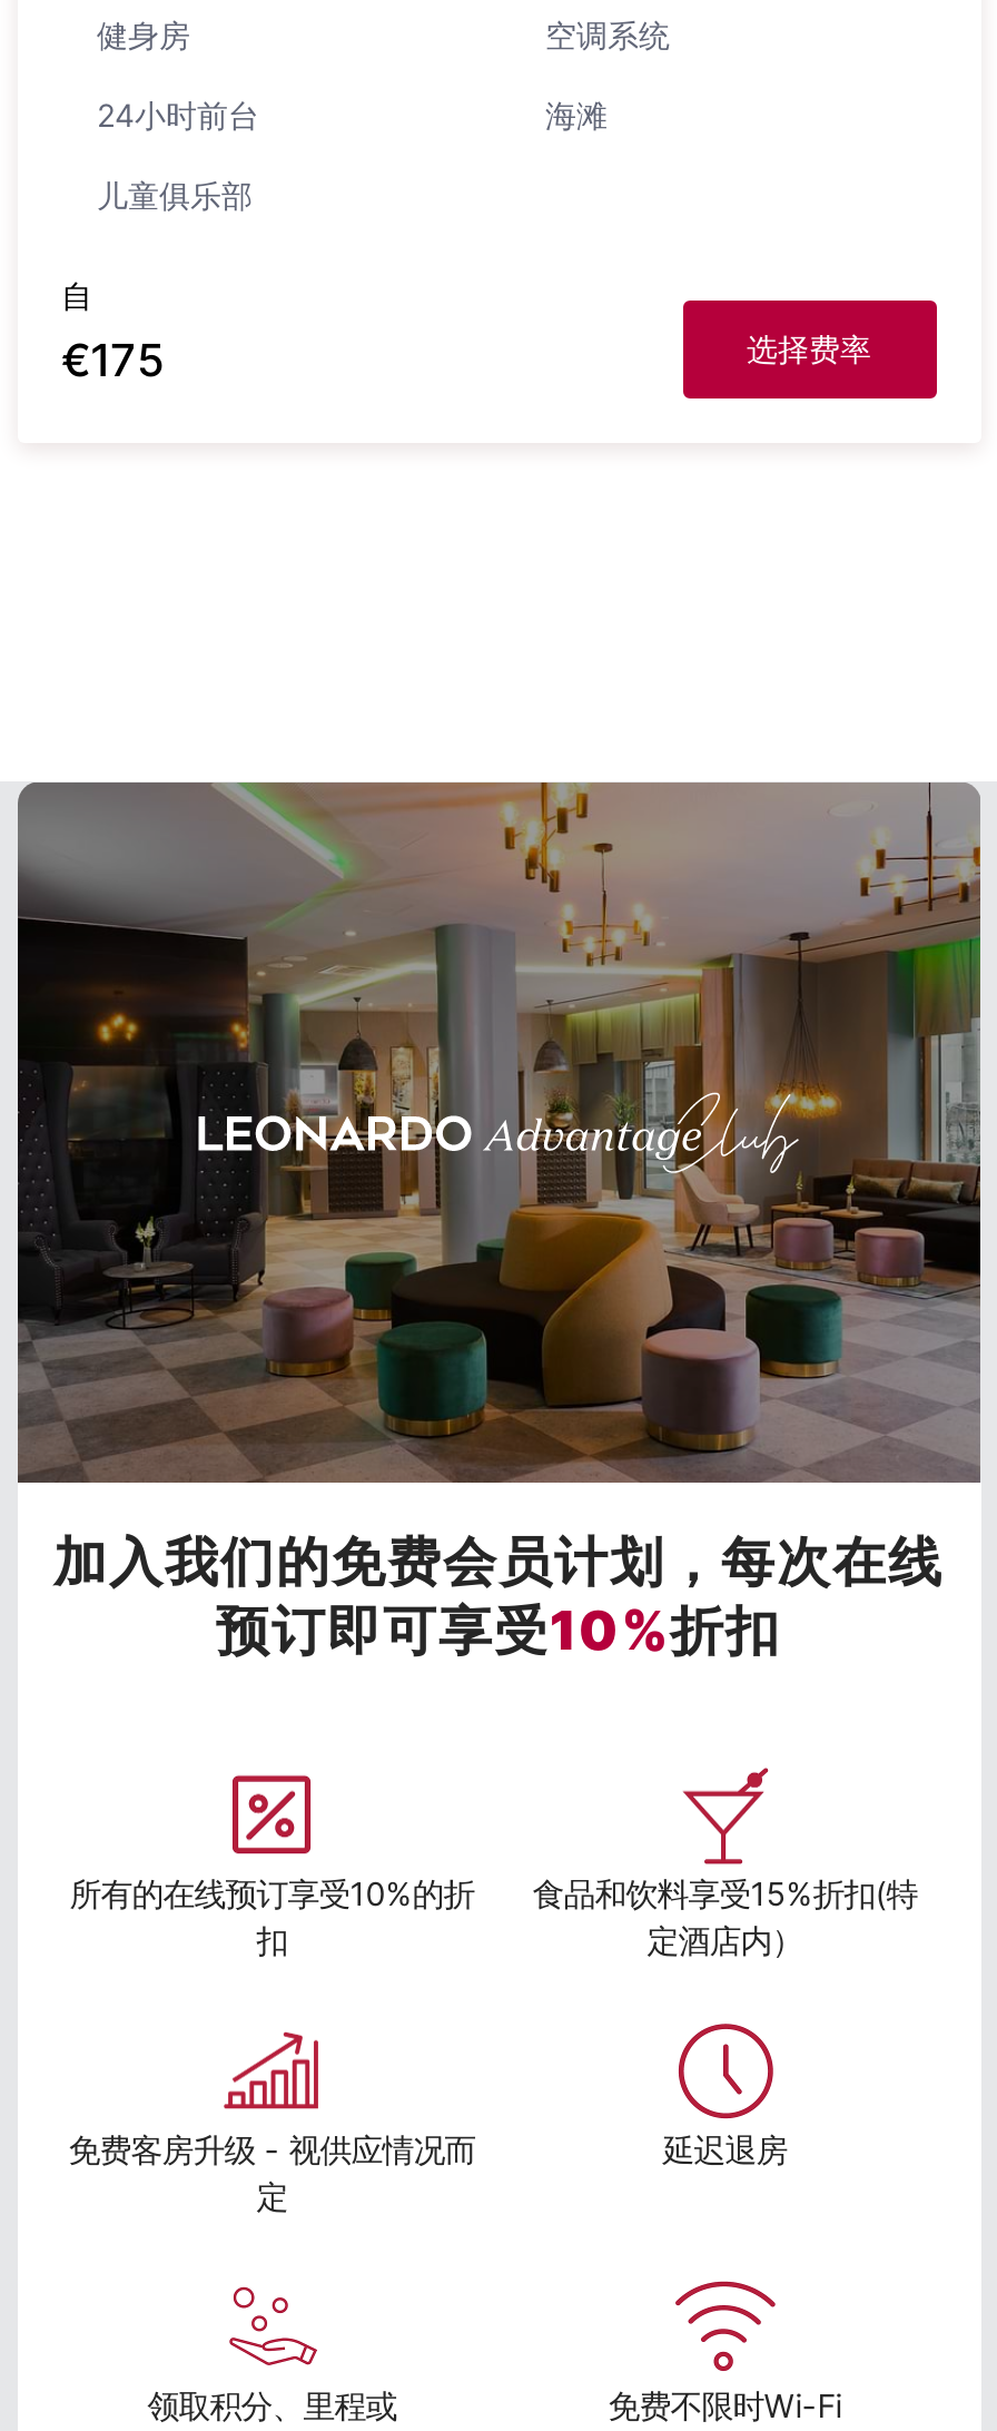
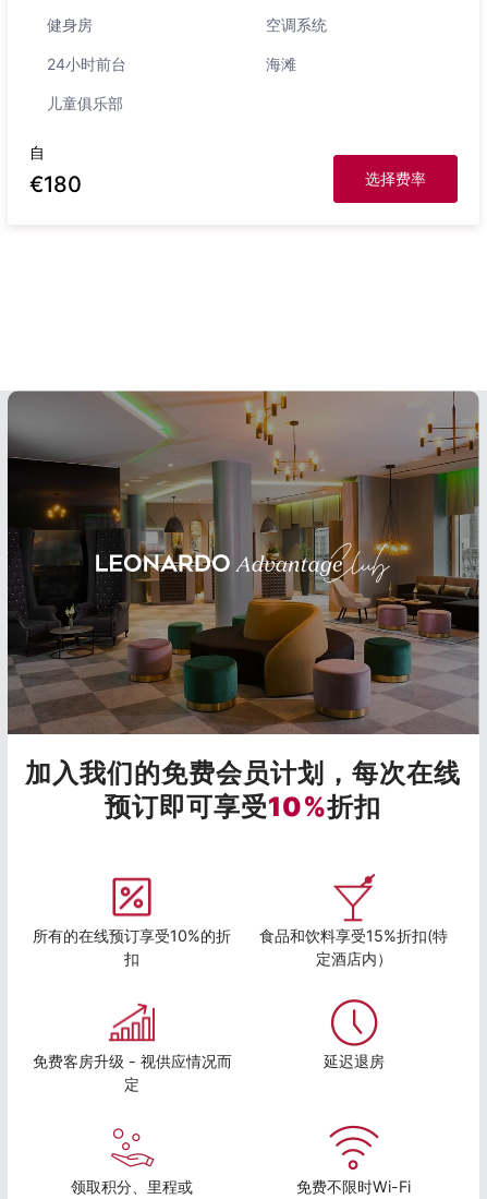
[61,334,164,387] €175 -> [29,171,81,197] €180

